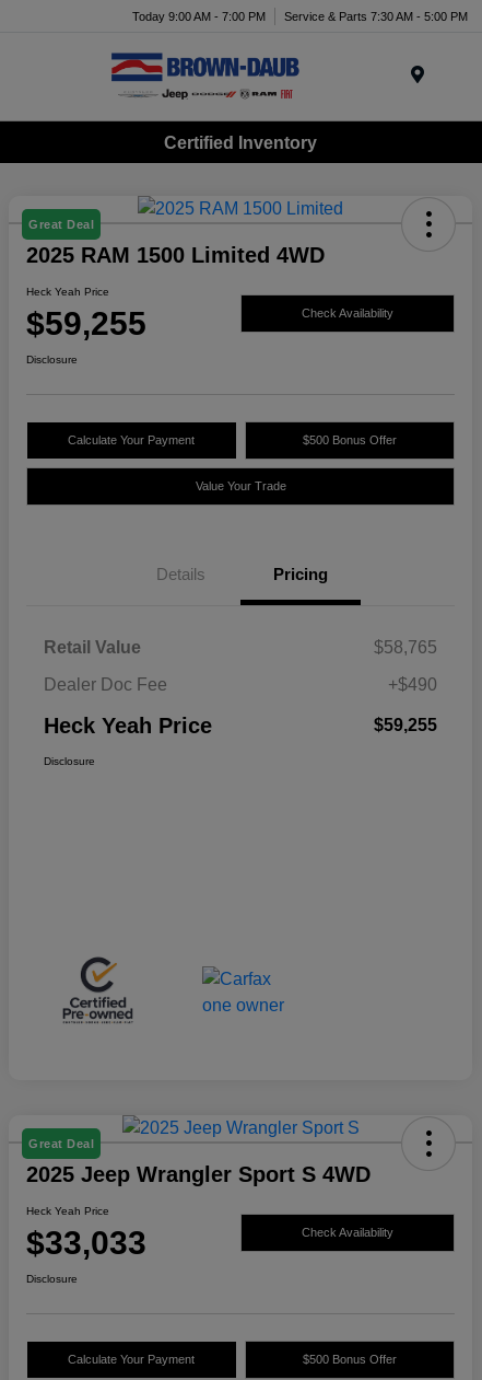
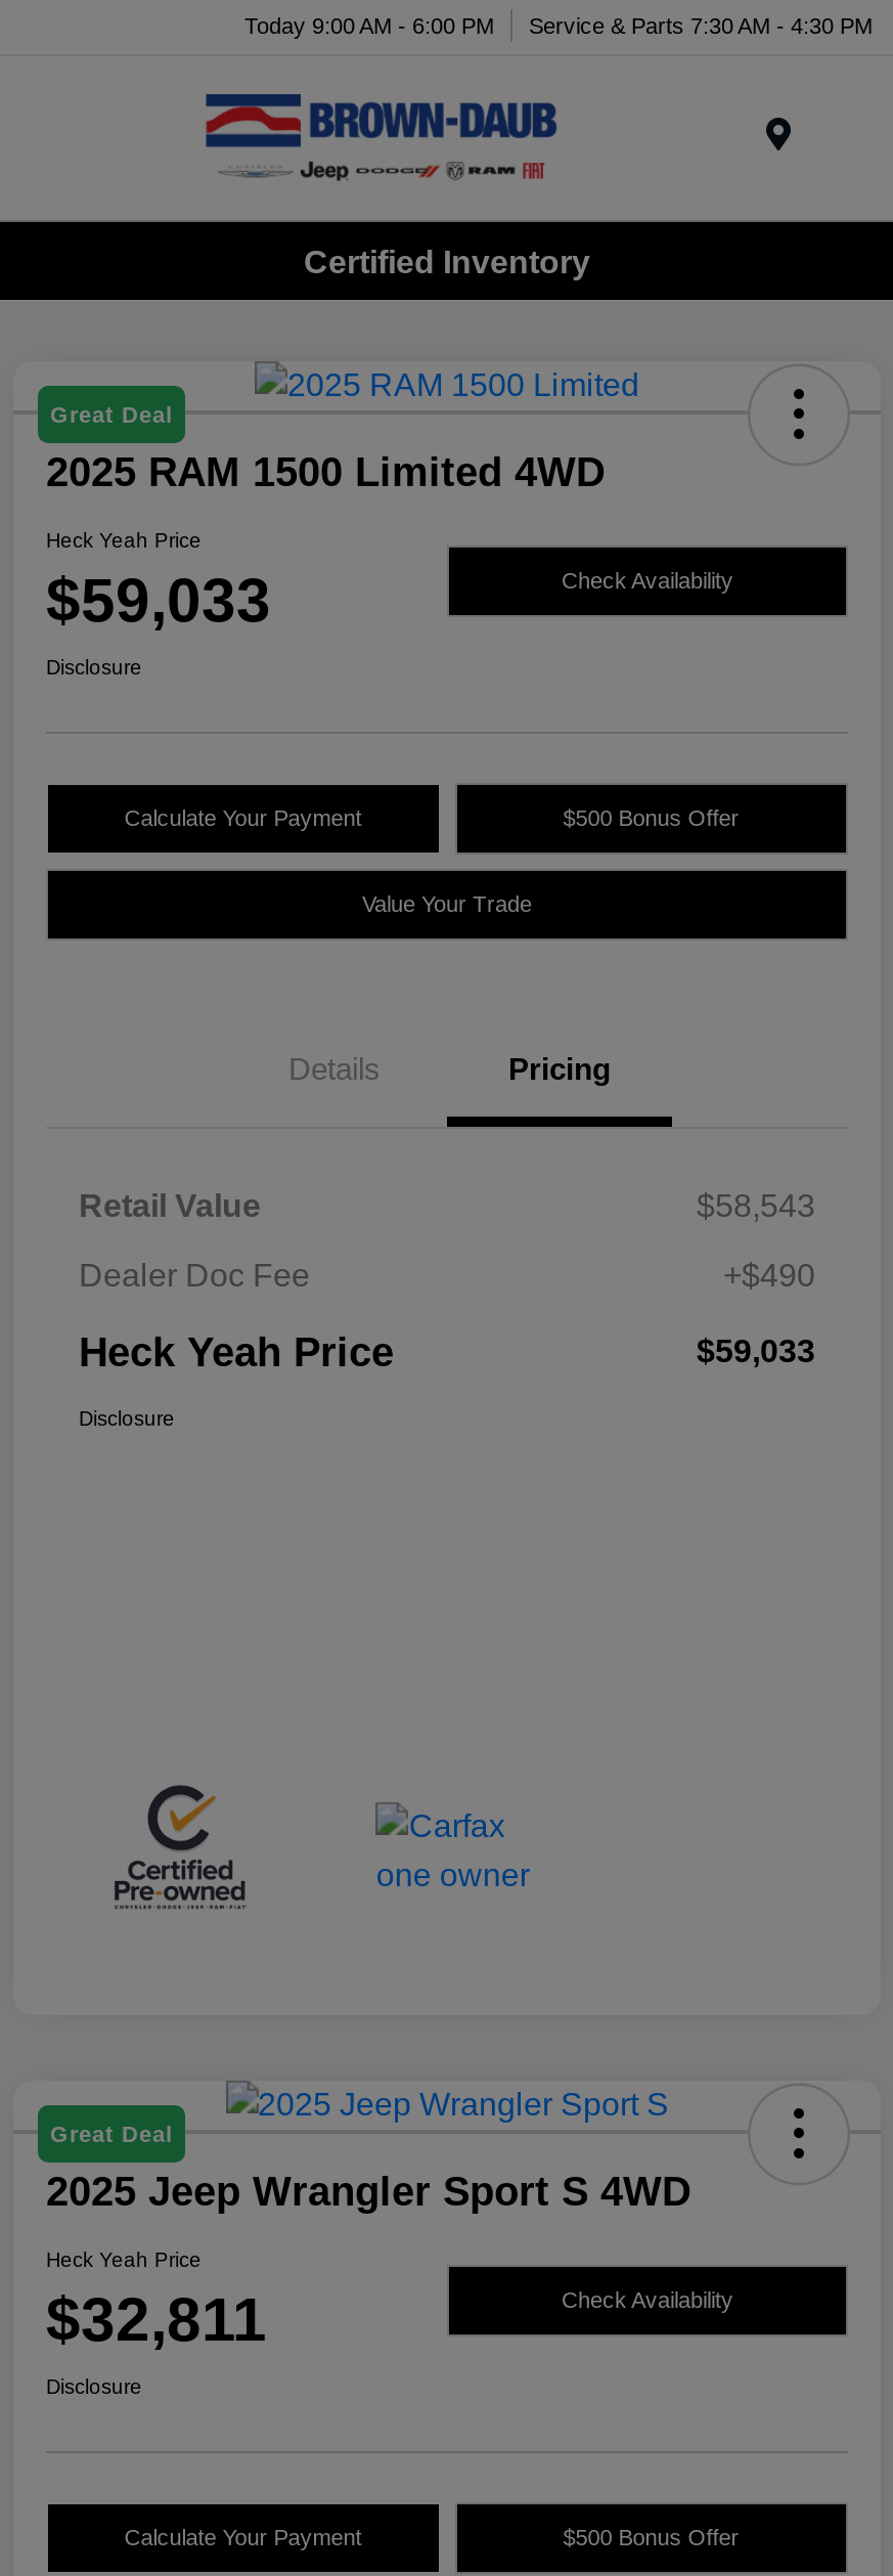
[132,9,266,22] Today 9:00 AM - 7:00 PM -> [244,12,494,37] Today 9:00 AM - 6:00 PM
[284,9,468,22] Service & Parts 7:30 AM - 5:00 PM -> [529,12,873,37] Service & Parts 7:30 AM - 4:30 PM
[26,306,146,342] $59,255 -> [46,566,271,634] $59,033
[374,638,437,657] $58,765 -> [697,1189,815,1223] $58,543
[374,716,437,735] $59,255 -> [697,1334,815,1369] $59,033
[26,1225,146,1261] $33,033 -> [46,2285,267,2353] $32,811

